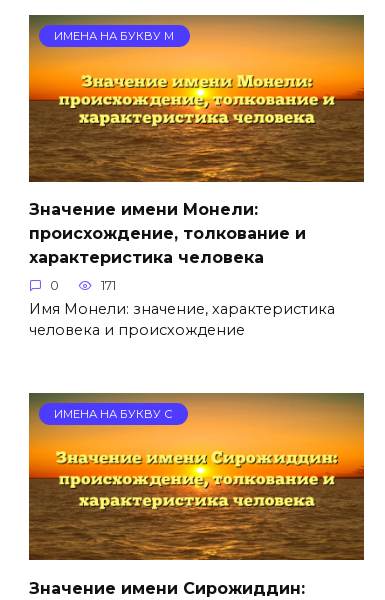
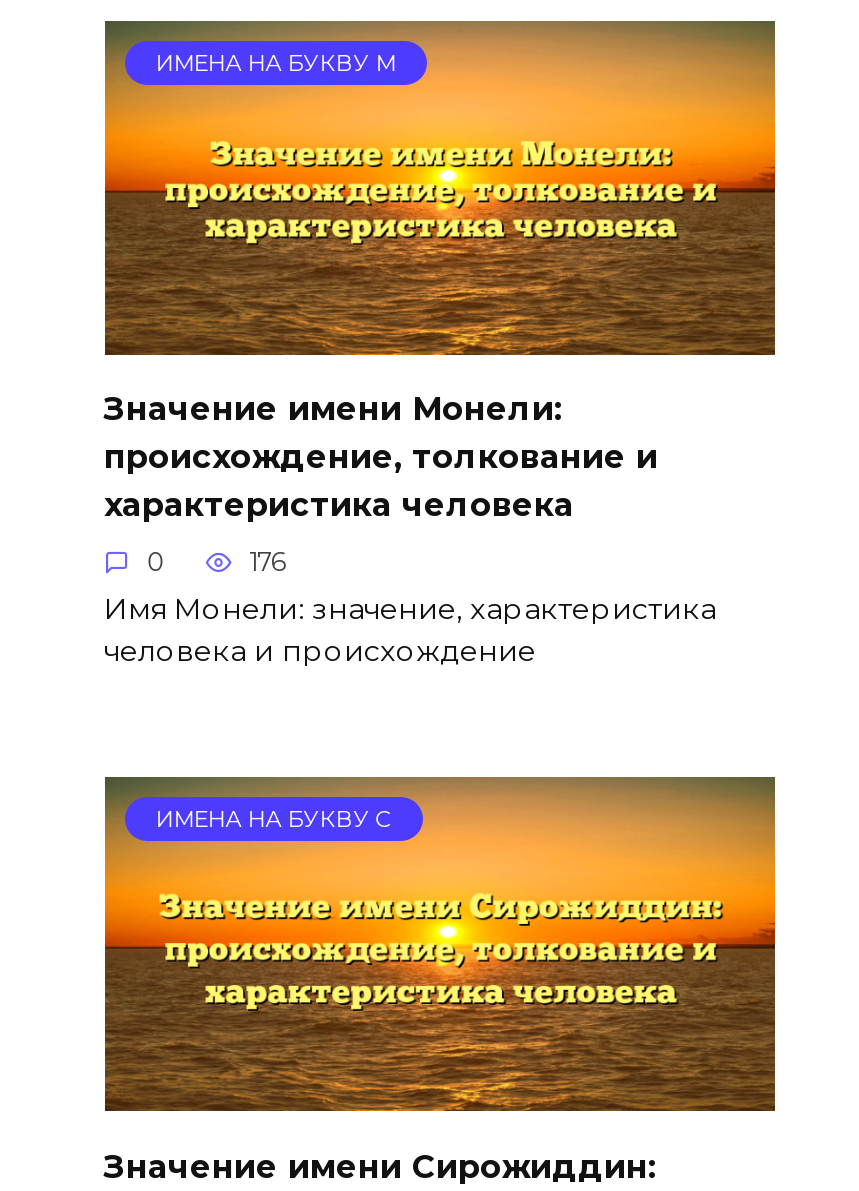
[101,278,116,293] 171 -> [249,548,287,578] 176

